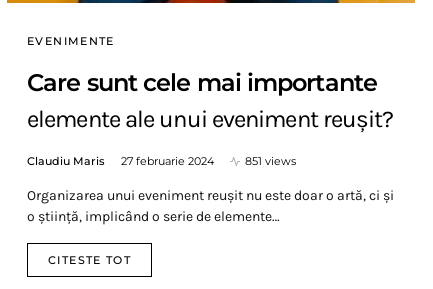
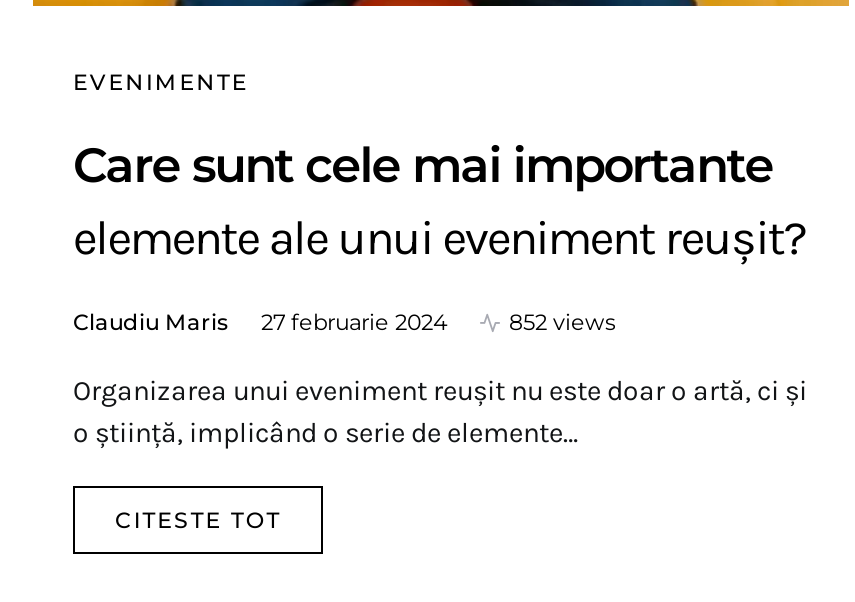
[245,154,296,168] 851 views -> [509,309,615,337] 852 views

